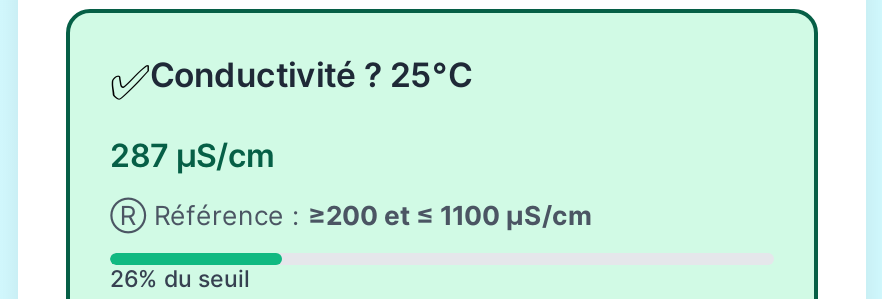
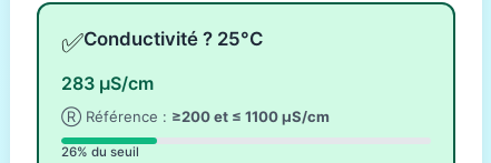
[110,134,274,174] 287 µS/cm -> [61,72,154,94] 283 µS/cm

